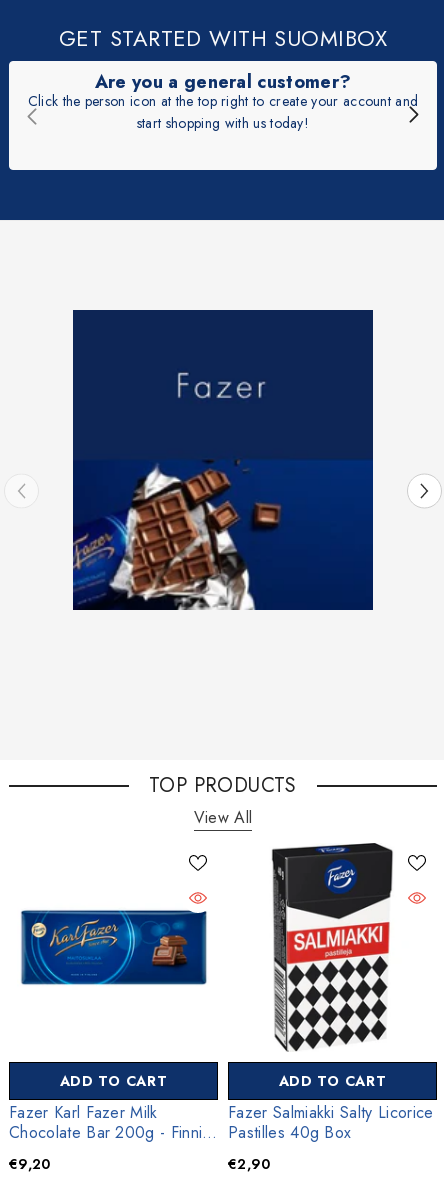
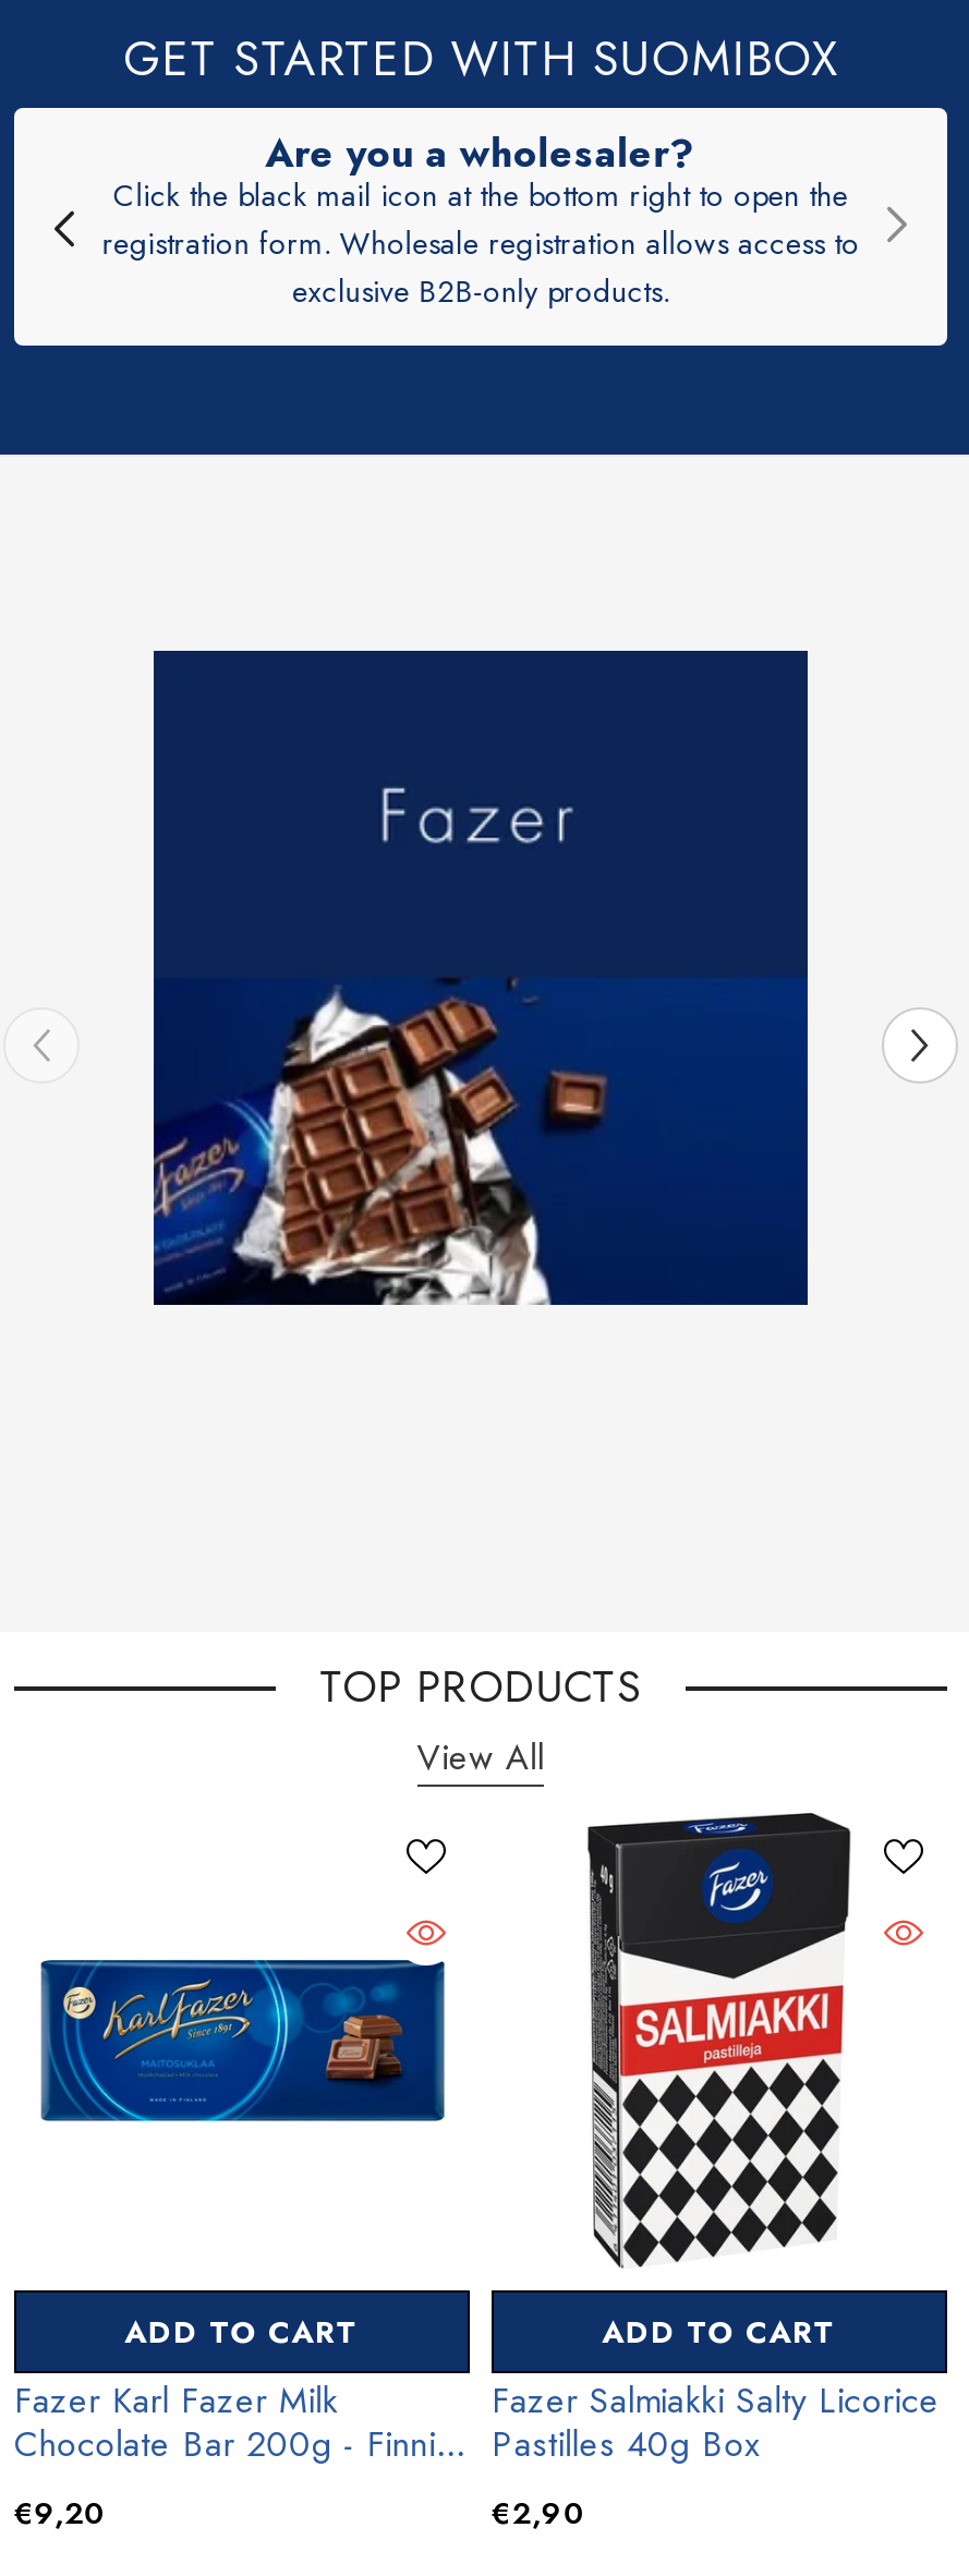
[28,69,418,133] Are you a general customer? | Click the person icon at the top right to create your account and | start shopping with us today! -> [102,126,860,314] Are you a wholesaler? | Click the black mail icon at the bottom right to open the | registration form. Wholesale registration allows access to | exclusive B2B-only products.

